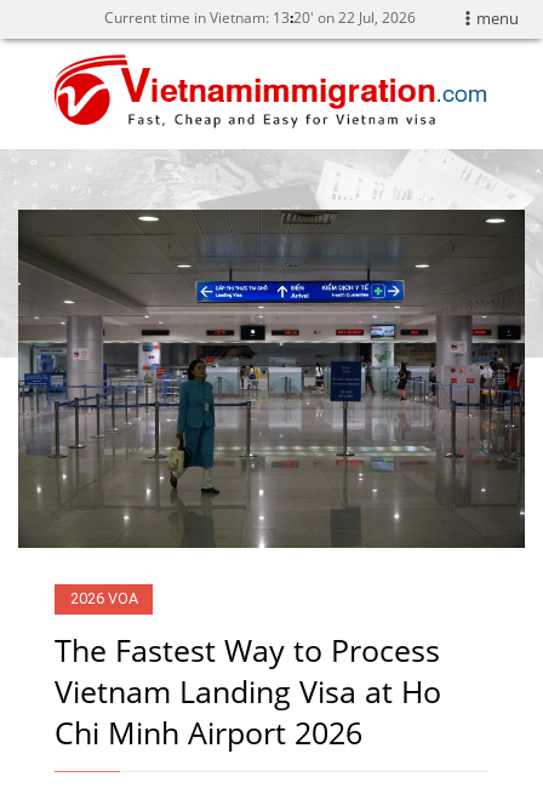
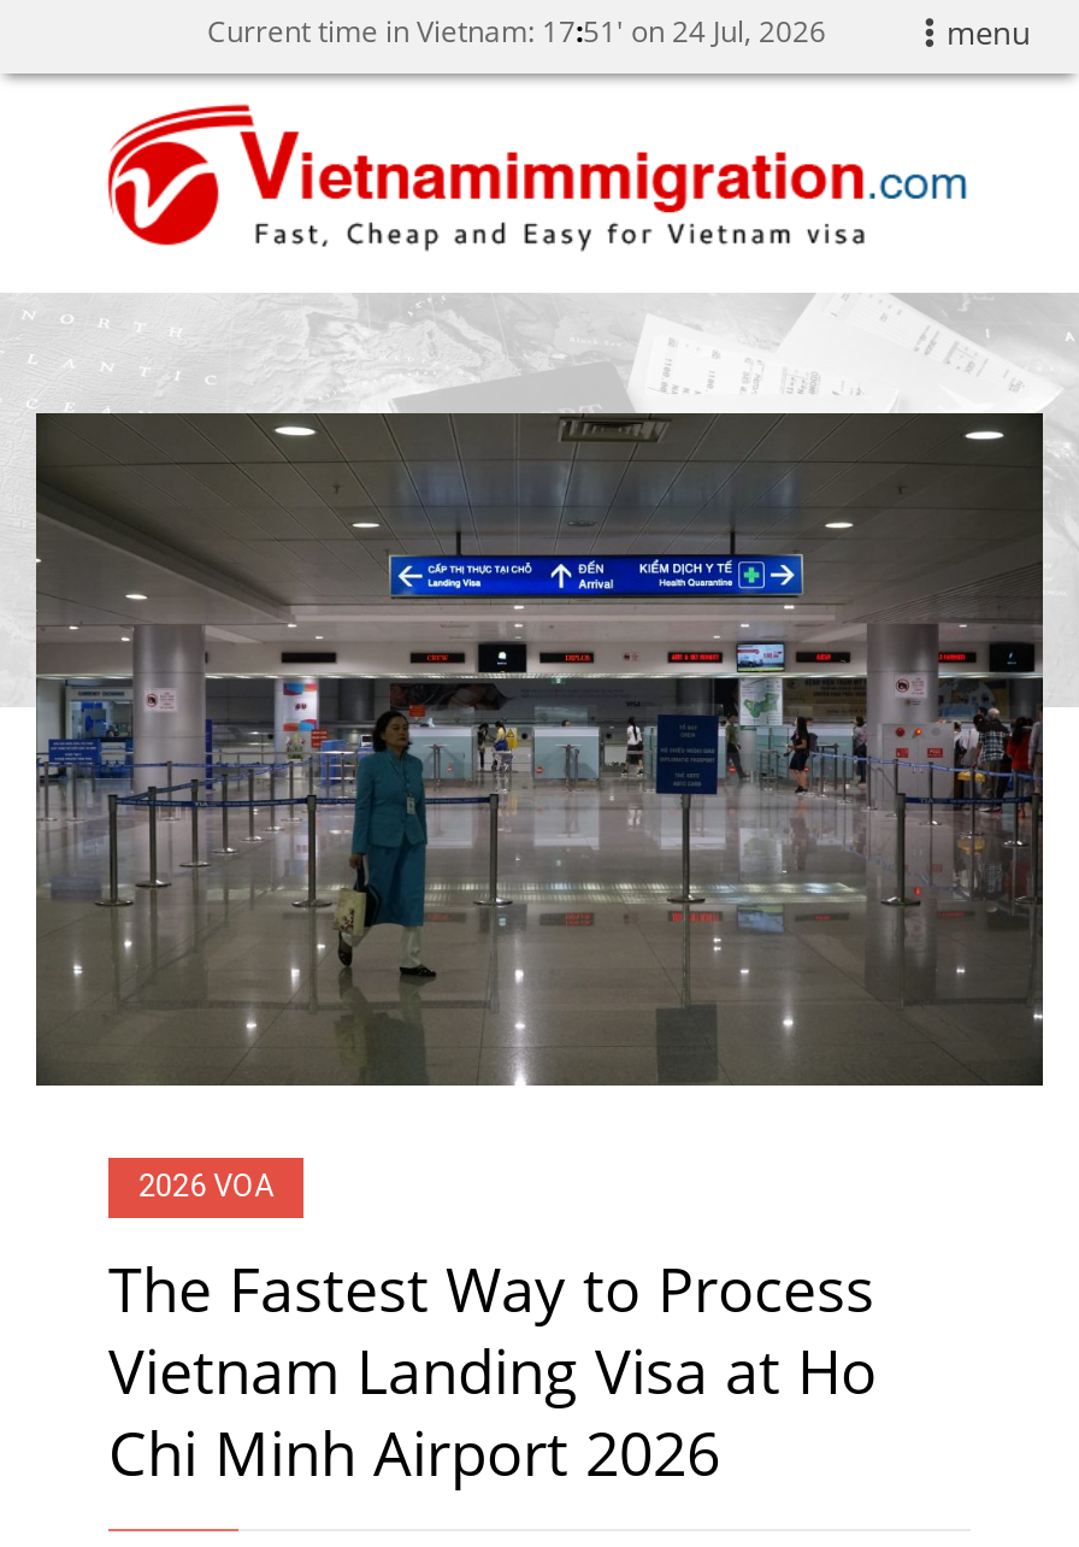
[104,7,416,28] Current time in Vietnam: 13 20' on 22 Jul, 2026 -> [207,11,826,52] Current time in Vietnam: 17:51' on 24 Jul, 2026

